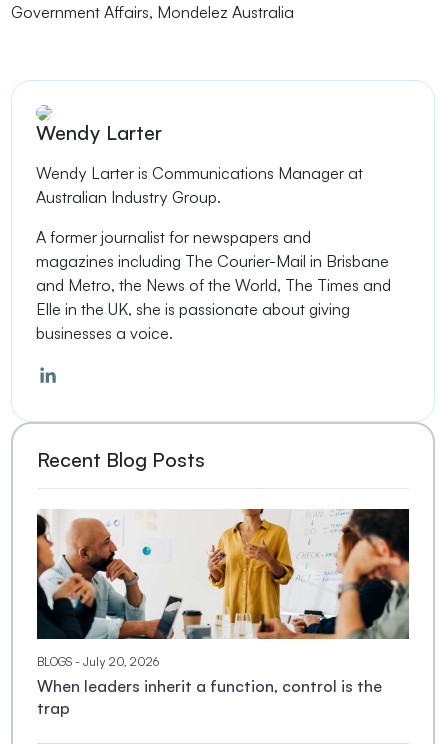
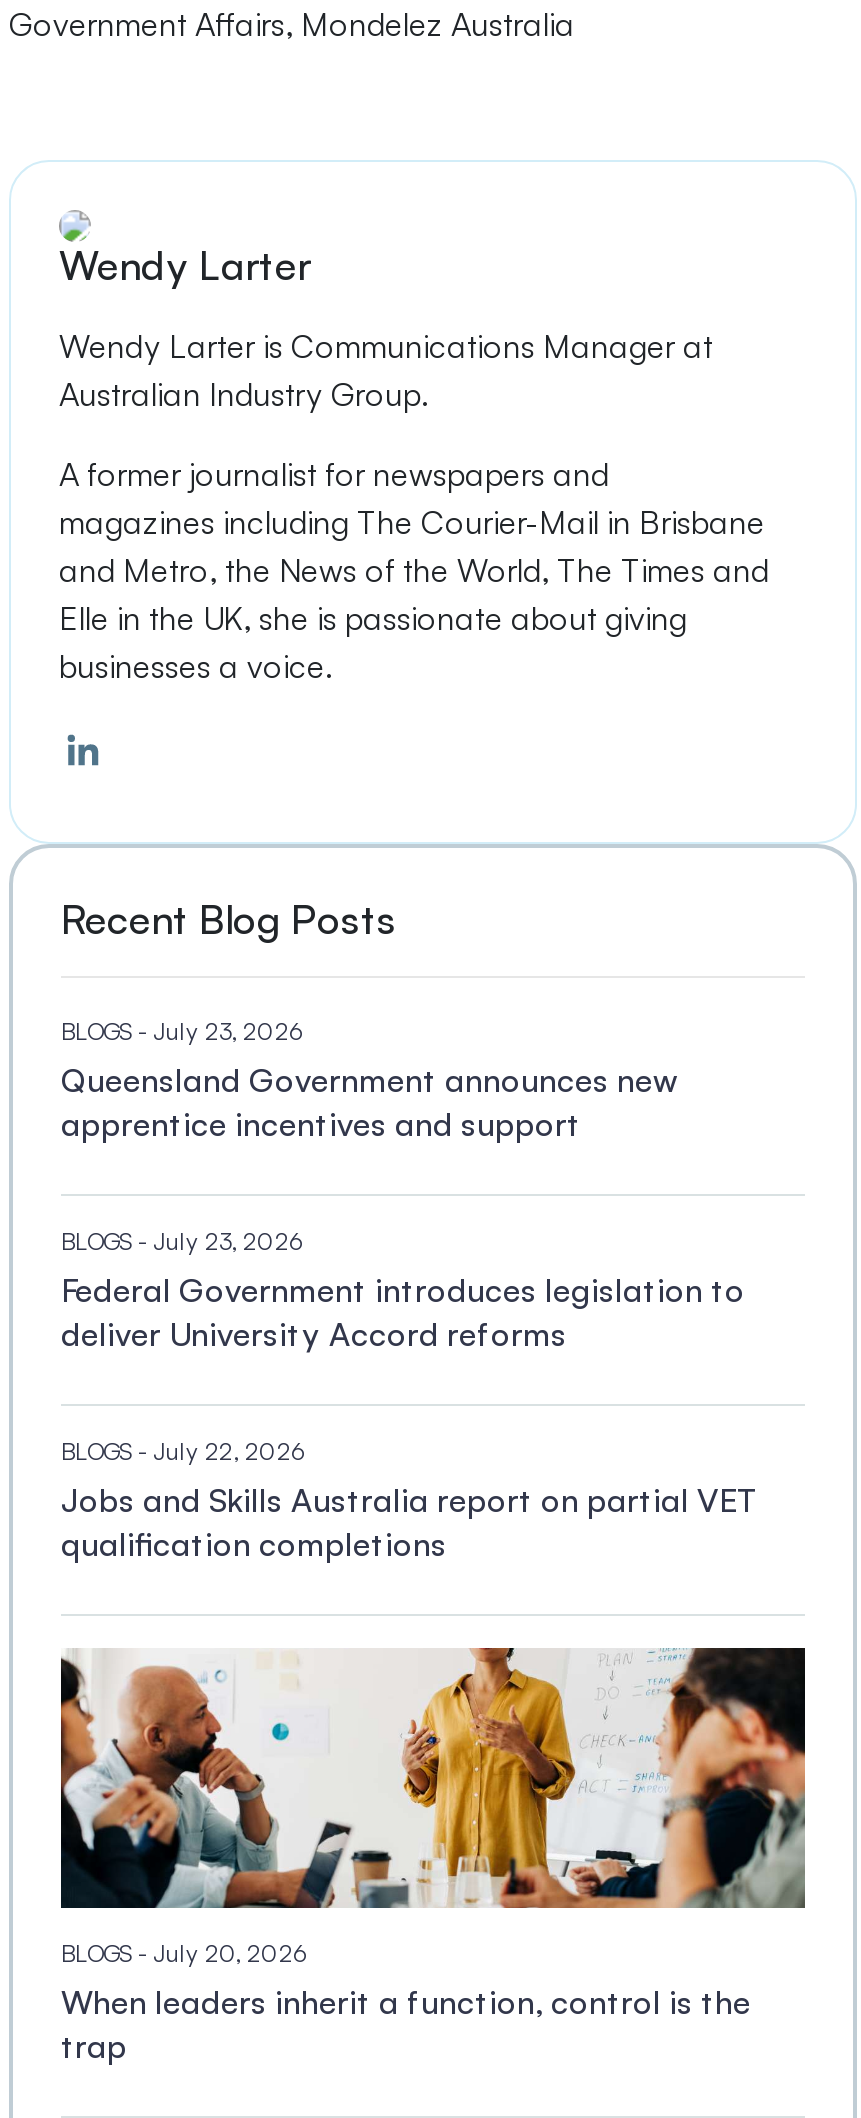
none -> [61,1016,759,1564] BLOGS - July 23, 2026 | Queensland Government announces new | apprentice incentives and support | BLOGS - July 23, 2026 | Federal Government introduces legislation to | deliver University Accord reforms | BLOGS - July 22, 2026 | Jobs and Skills Australia report on partial VET | qualification completions

